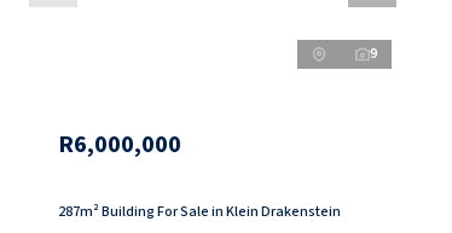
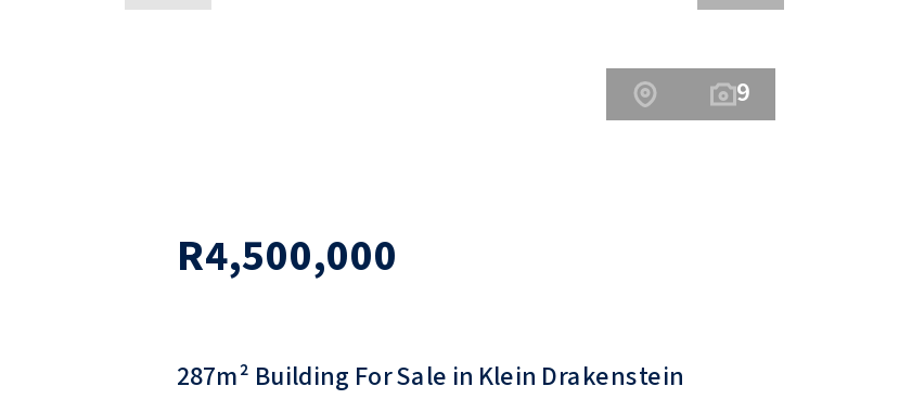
[58,128,181,162] R6,000,000 -> [177,227,398,288] R4,500,000

